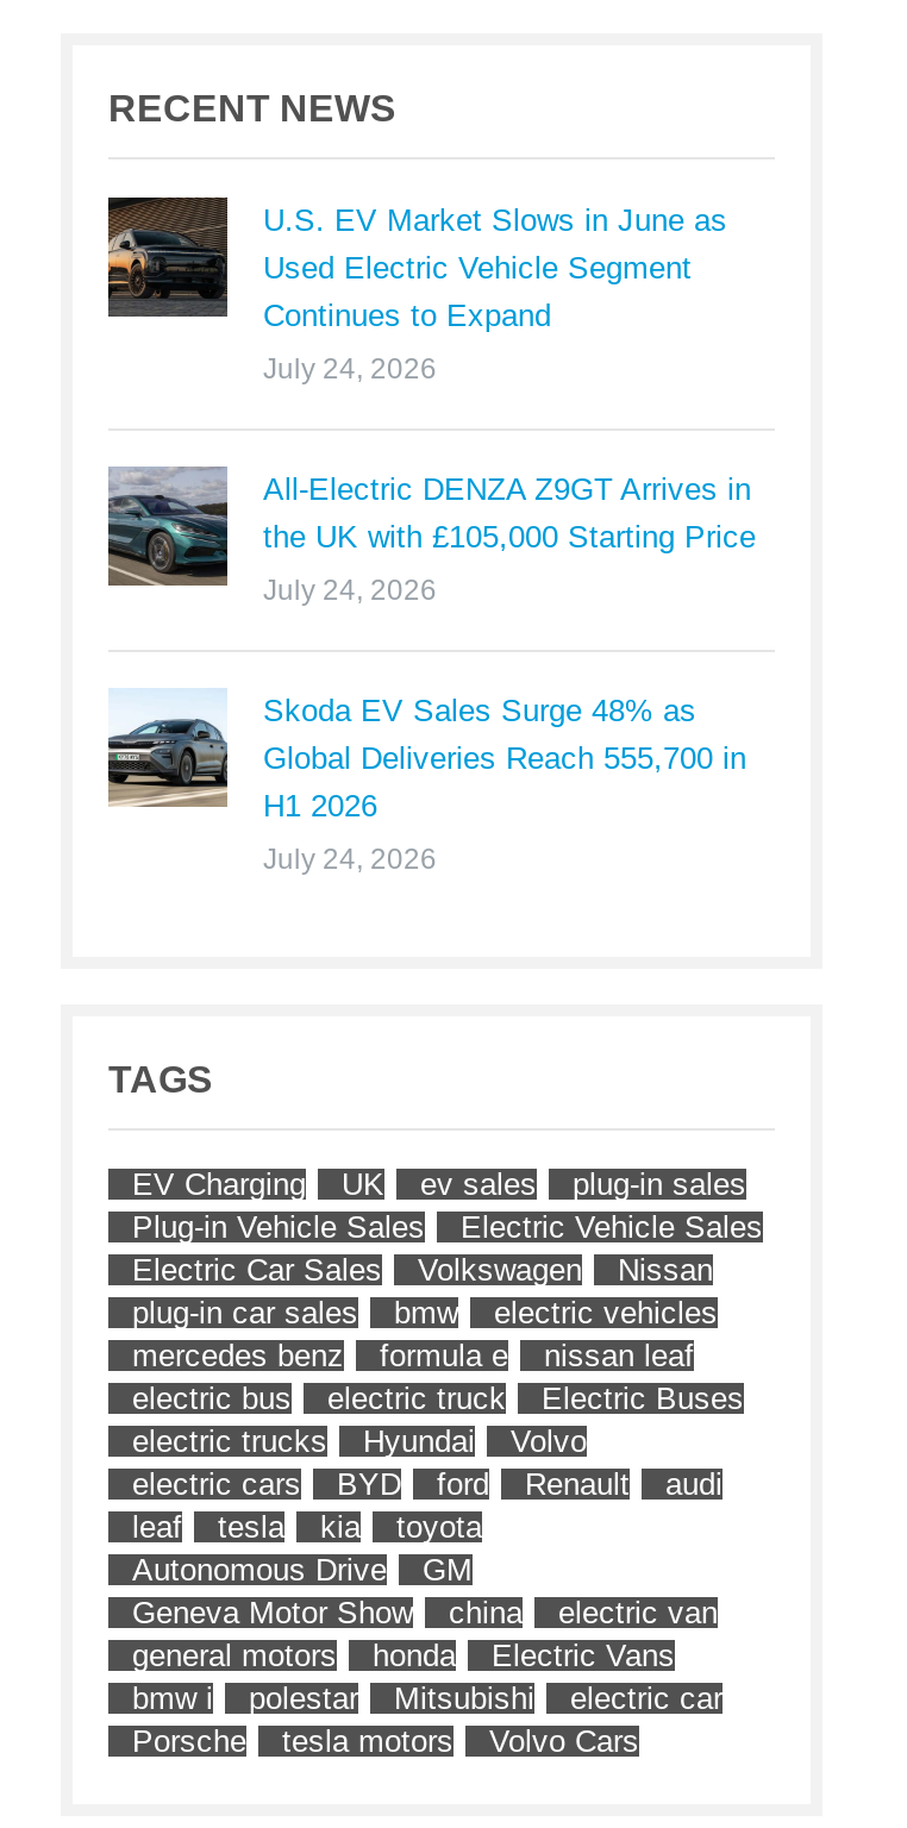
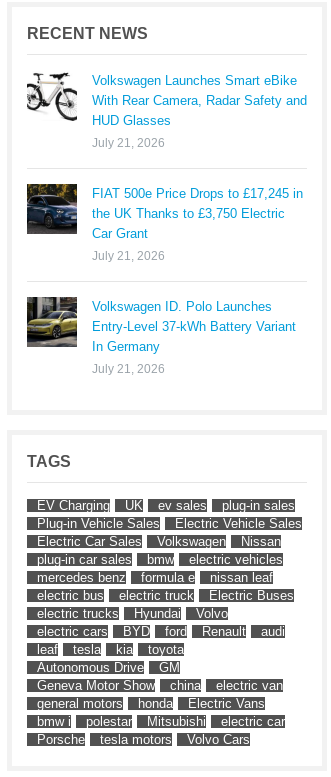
[106,195,727,333] [image] | U.S. EV Market Slows in June as | Used Electric Vehicle Segment | Continues to Expand -> [27,72,307,128] [image] | Volkswagen Launches Smart eBike | With Rear Camera, Radar Safety and | HUD Glasses
[263,352,437,386] July 24, 2026 -> [92,136,165,150] July 21, 2026
[106,467,756,586] [image] | All-Electric DENZA Z9GT Arrives in | the UK with £105,000 Starting Price -> [26,183,303,241] [image] | FIAT 500e Price Drops to £17,245 in | the UK Thanks to £3,750 Electric | Car Grant
[263,574,437,607] July 24, 2026 -> [92,249,165,263] July 21, 2026
[106,688,746,824] [image] | Skoda EV Sales Surge 48% as | Global Deliveries Reach 555,700 in | H1 2026 -> [26,296,296,354] [image] | Volkswagen ID. Polo Launches | Entry-Level 37-kWh Battery Variant | In Germany
[263,843,437,876] July 24, 2026 -> [92,362,165,376] July 21, 2026

